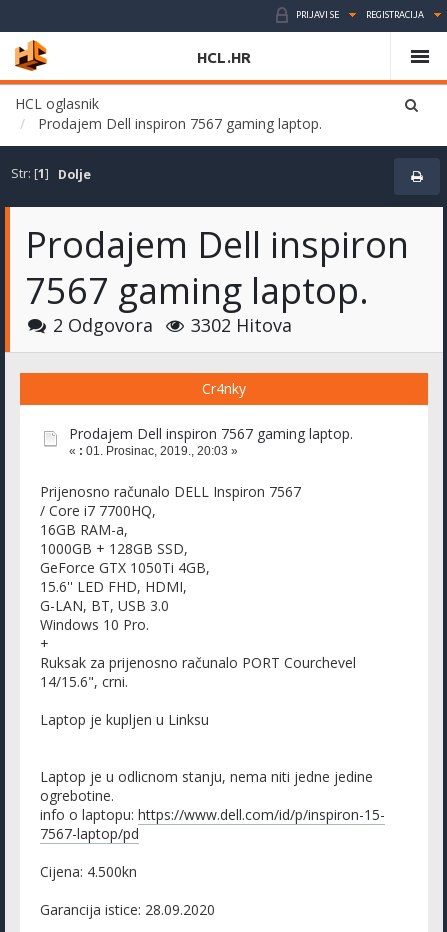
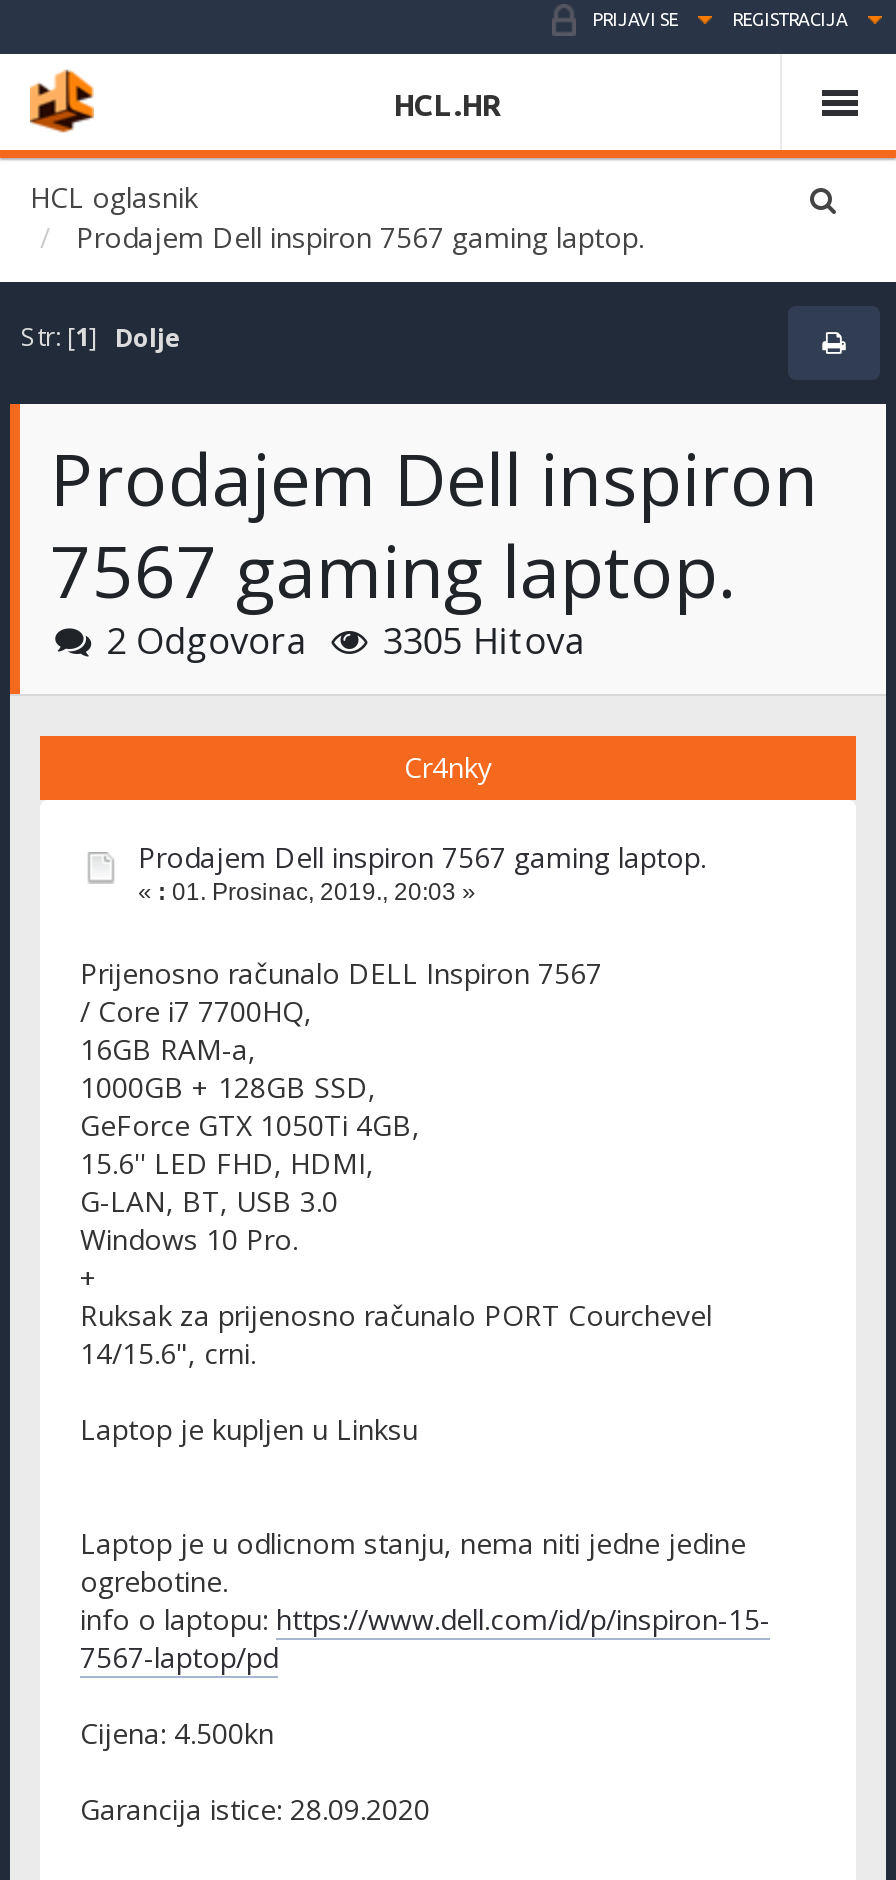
[53,313,292,337] 2 Odgovora 3302 Hitova -> [106,616,585,664] 2 Odgovora 3305 Hitova

